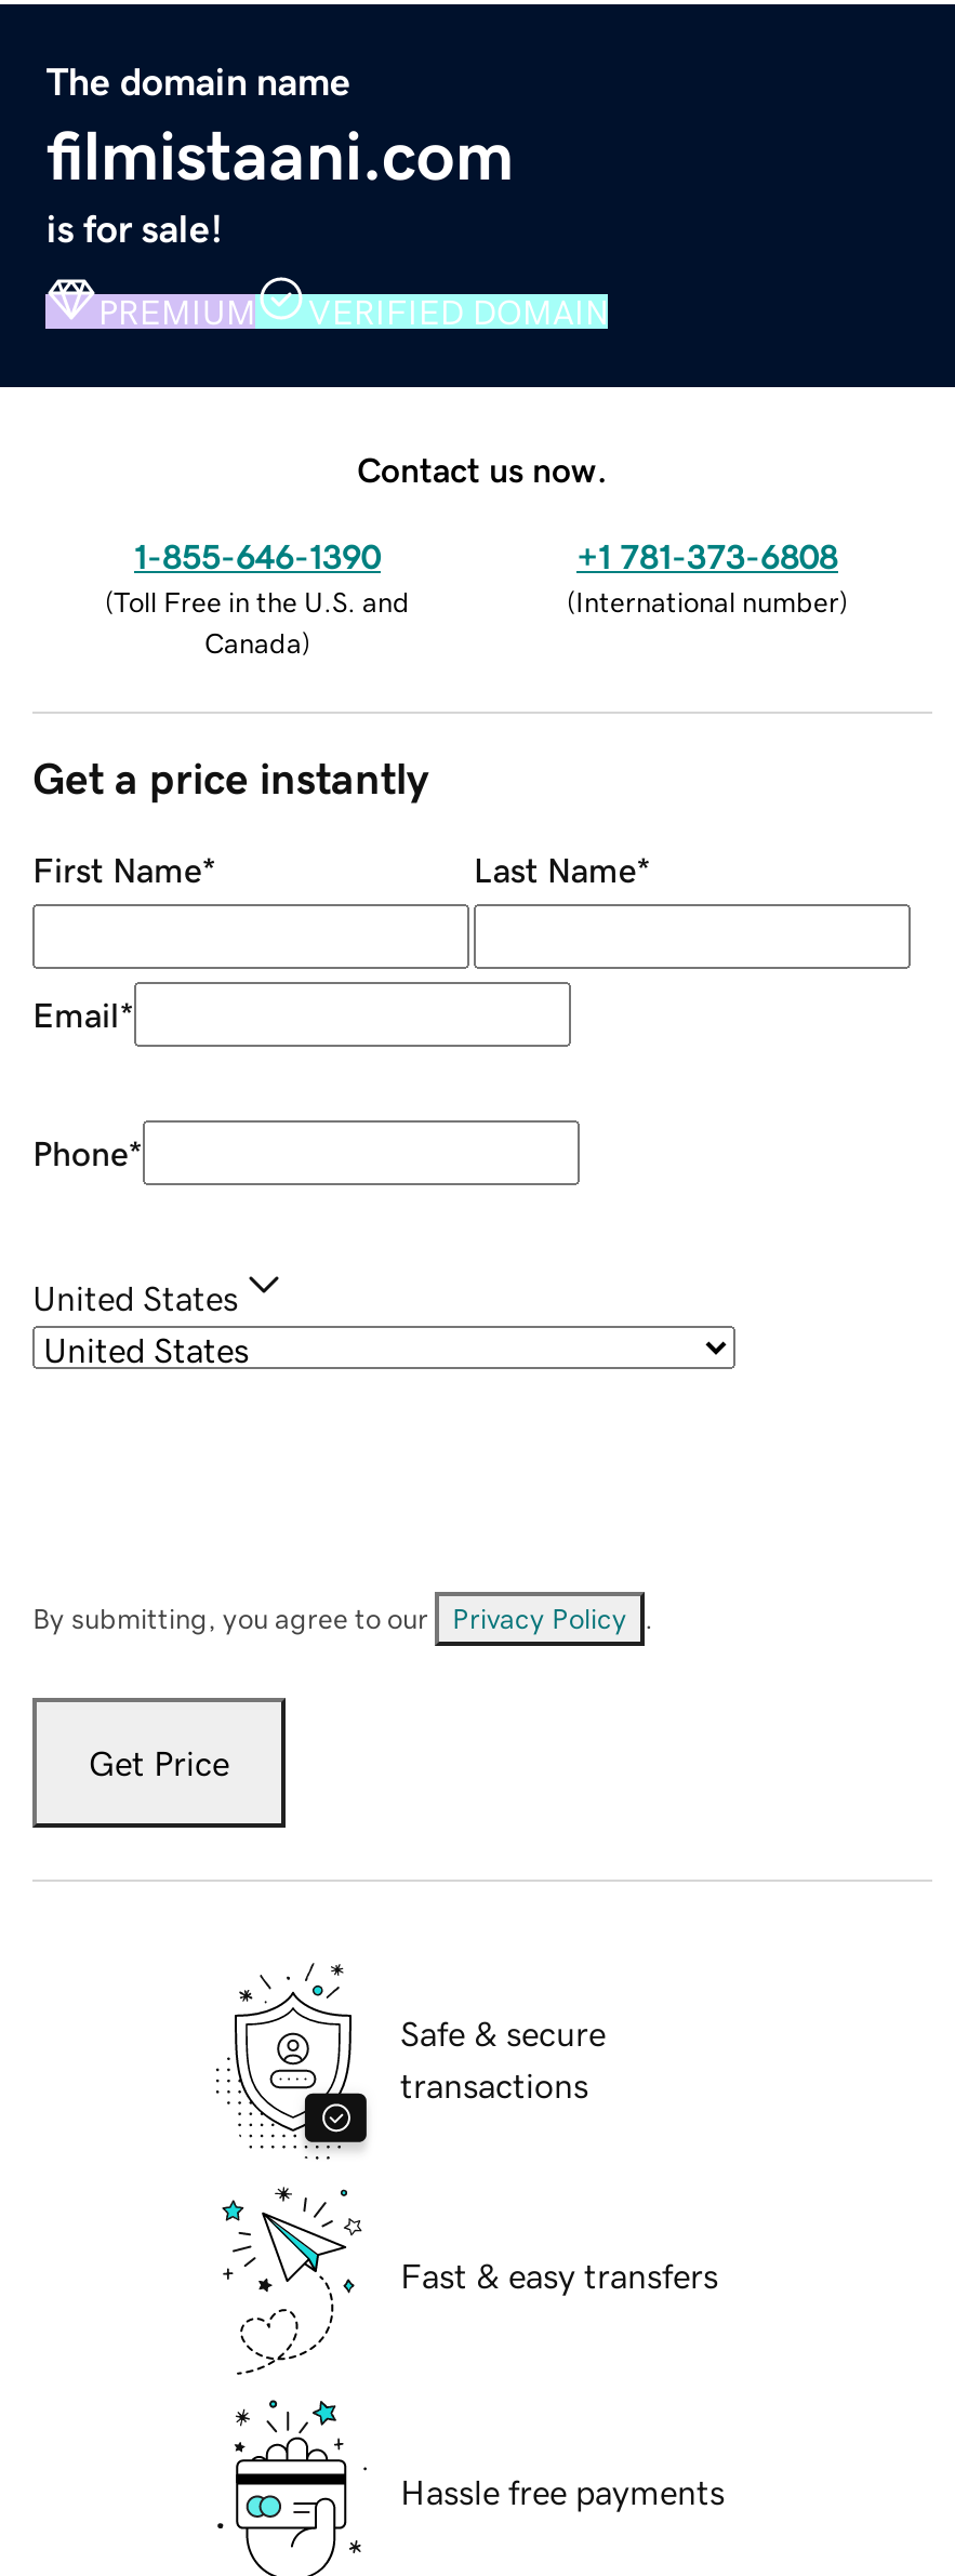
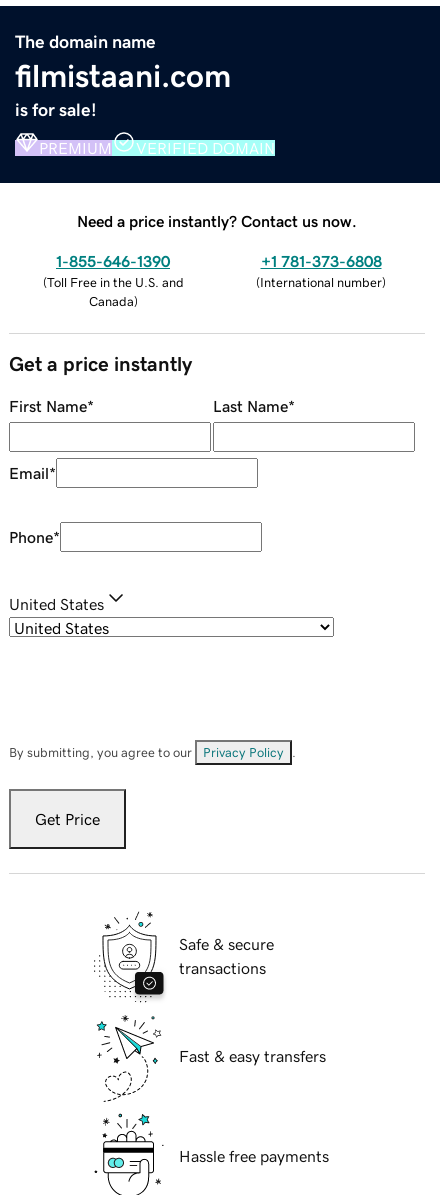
[357,451,608,486] Contact us now. -> [77,213,357,229] Need a price instantly? Contact us now.

